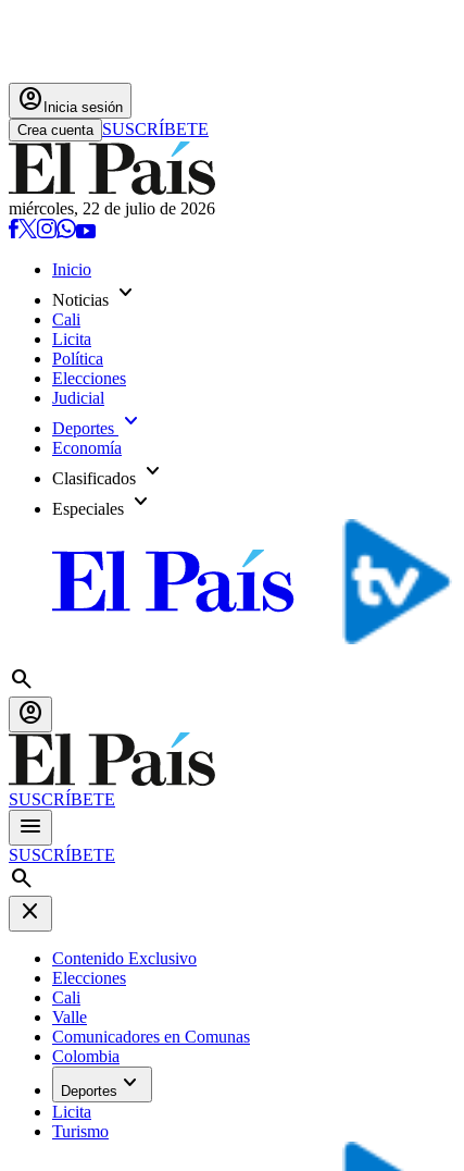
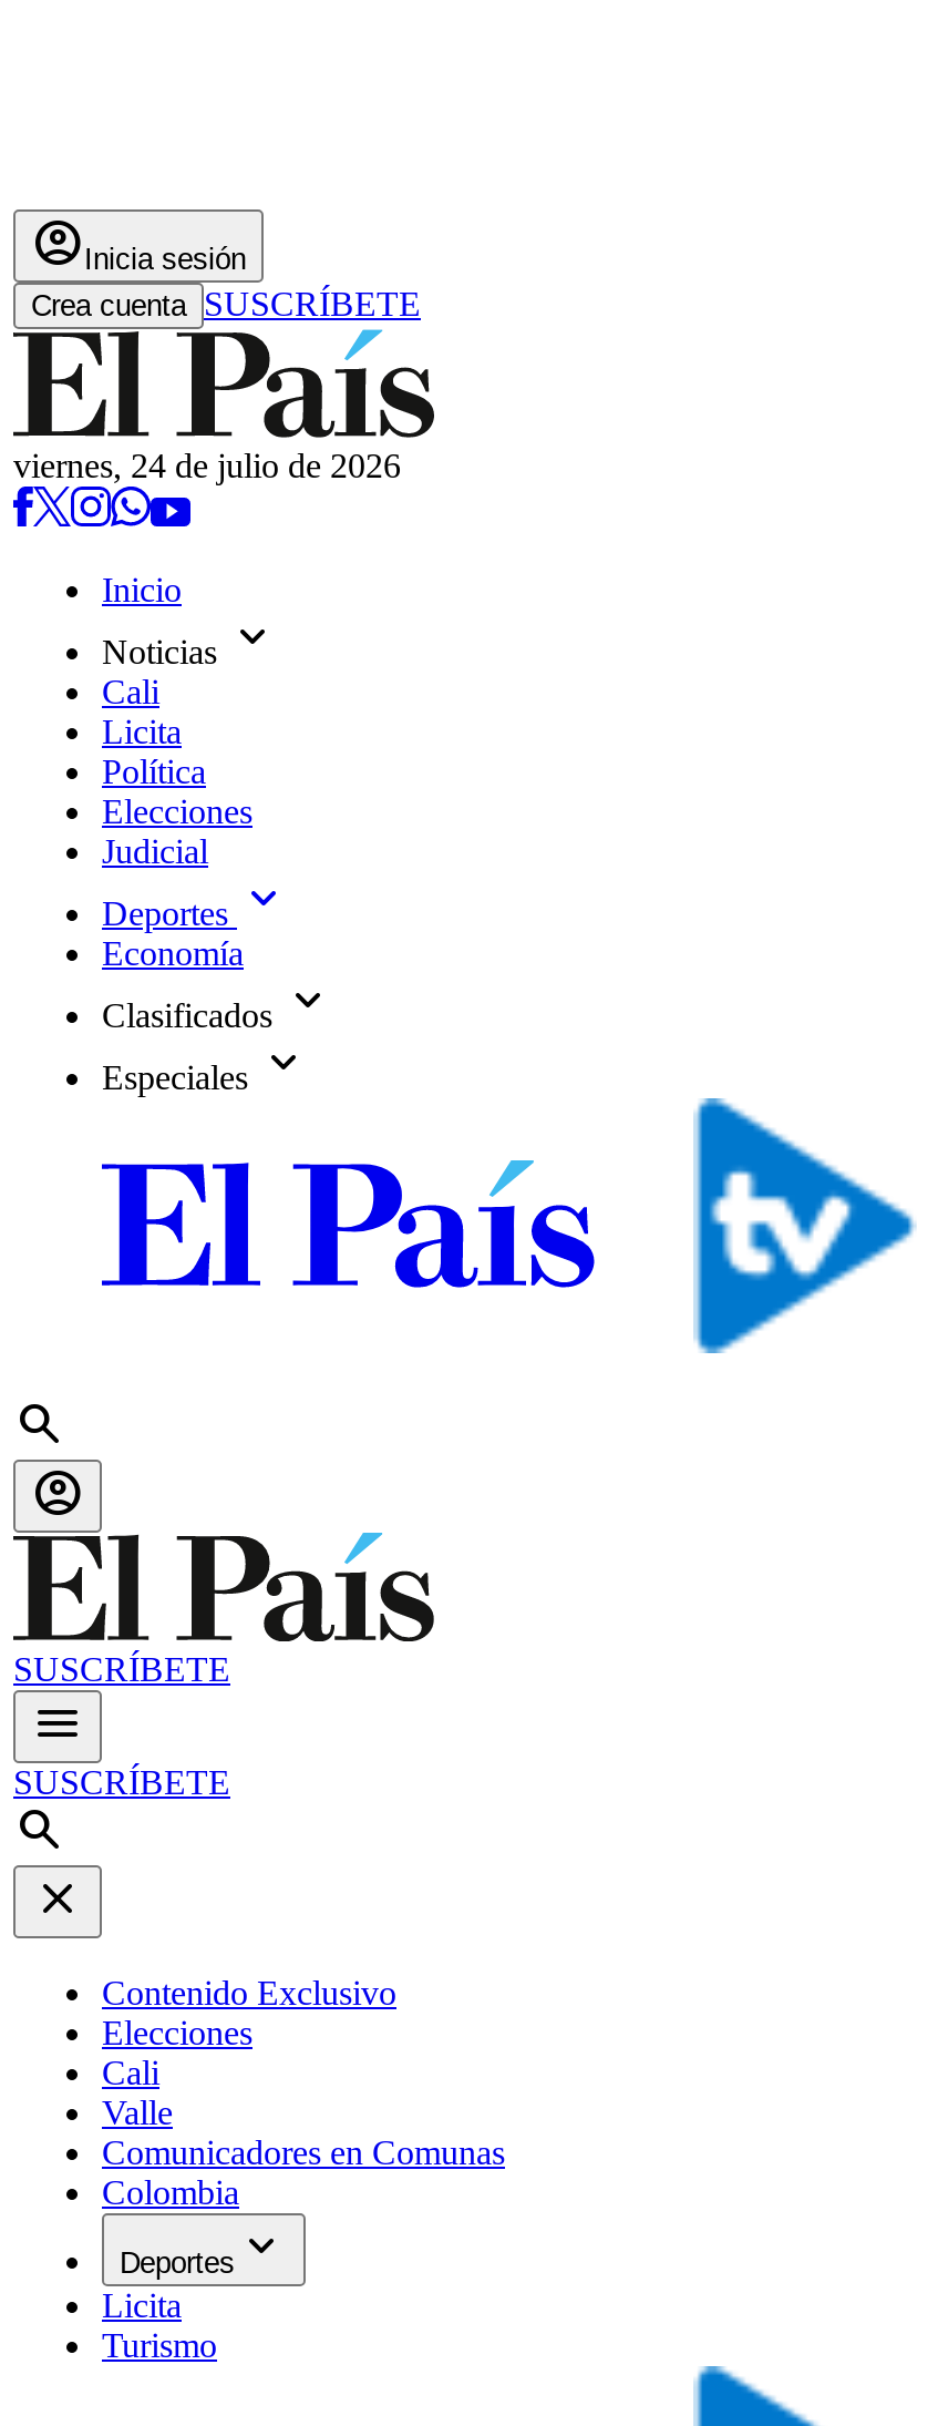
[9,199,215,218] miércoles, 22 de julio de 2026 -> [13,447,401,484] viernes, 24 de julio de 2026

